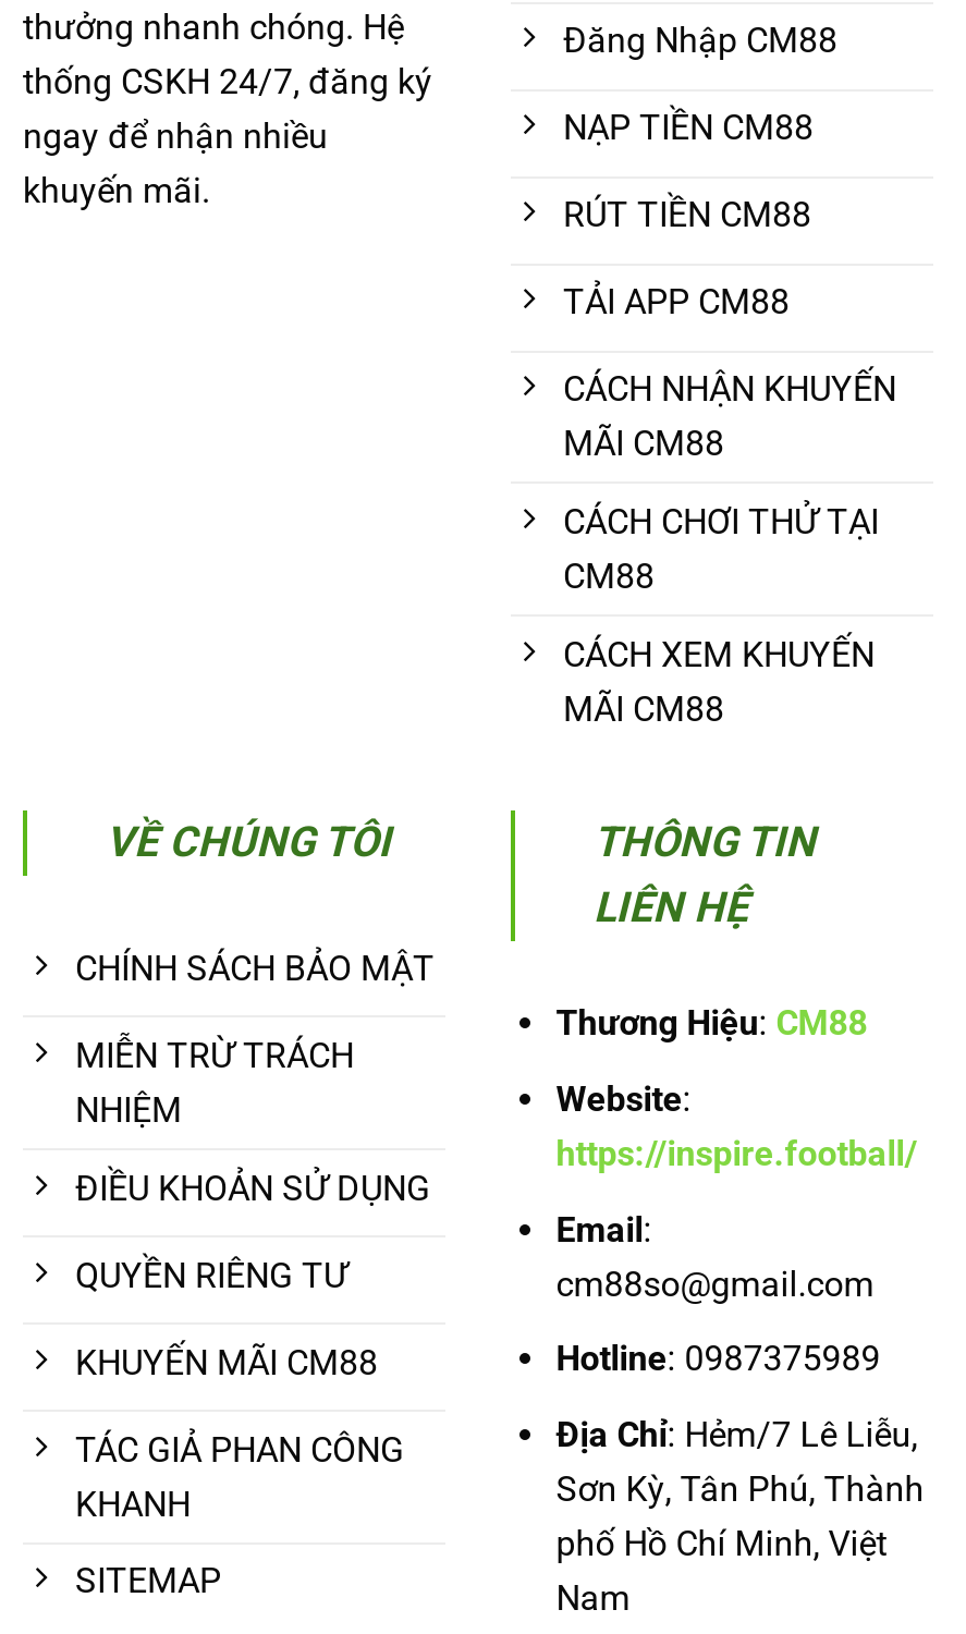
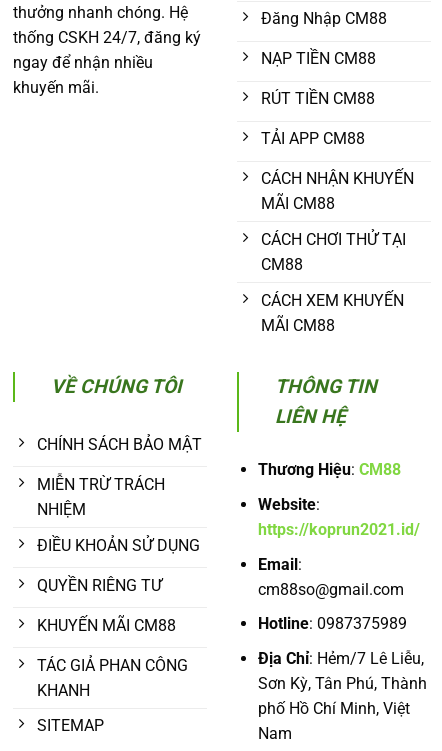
[556,1133,918,1174] https://inspire.football/ -> [258,520,420,539] https://koprun2021.id/

